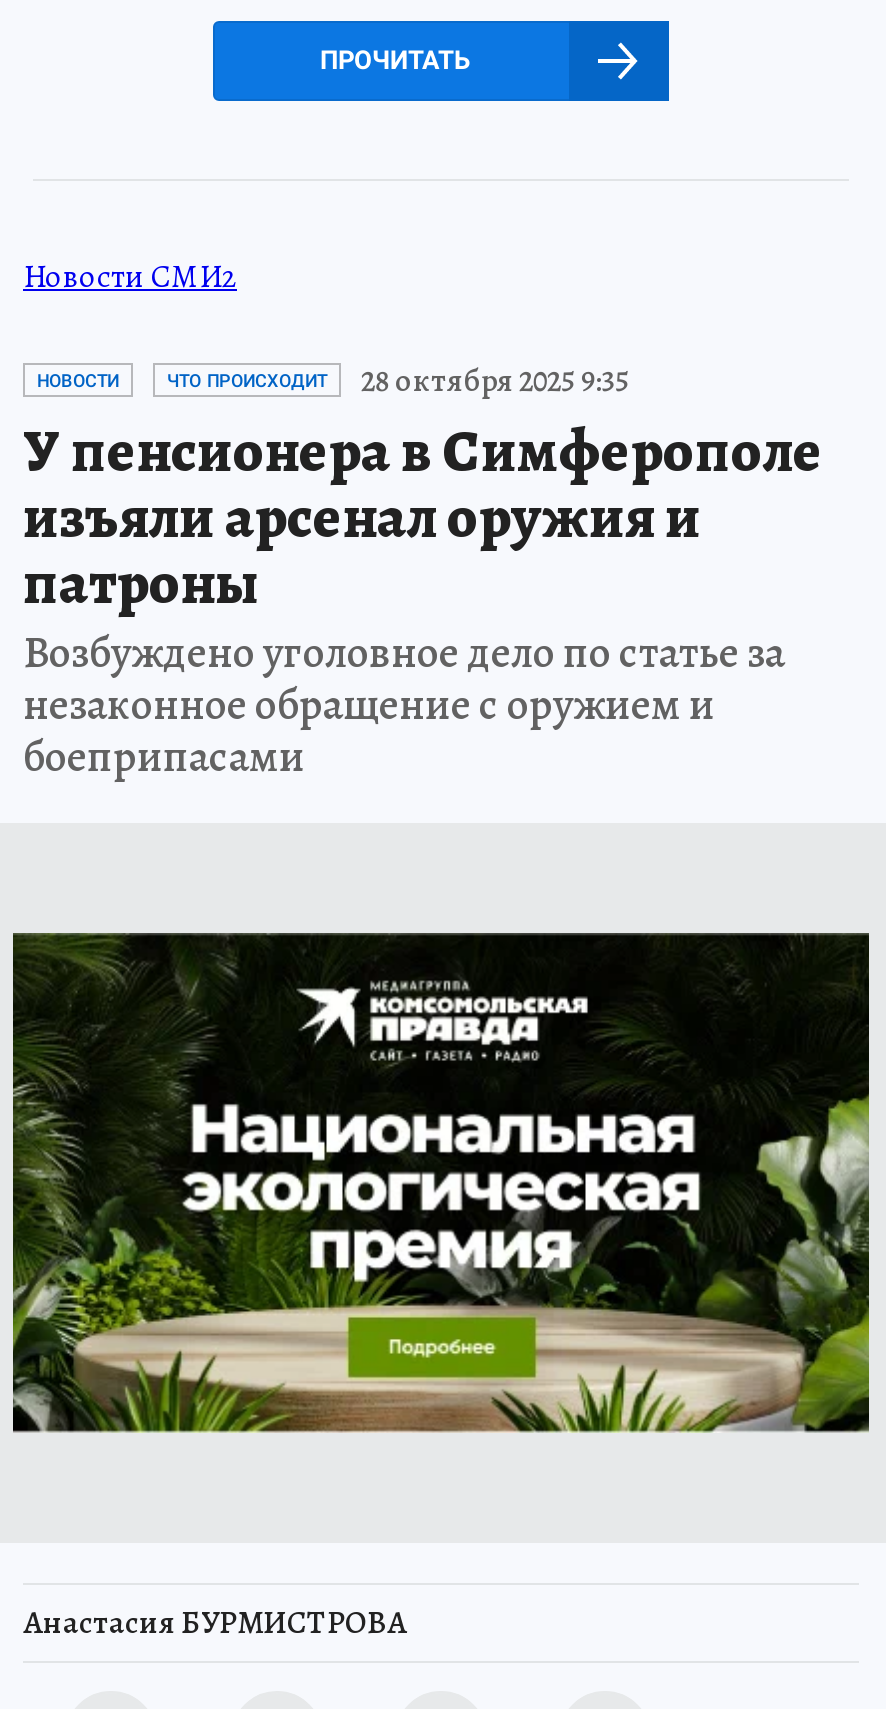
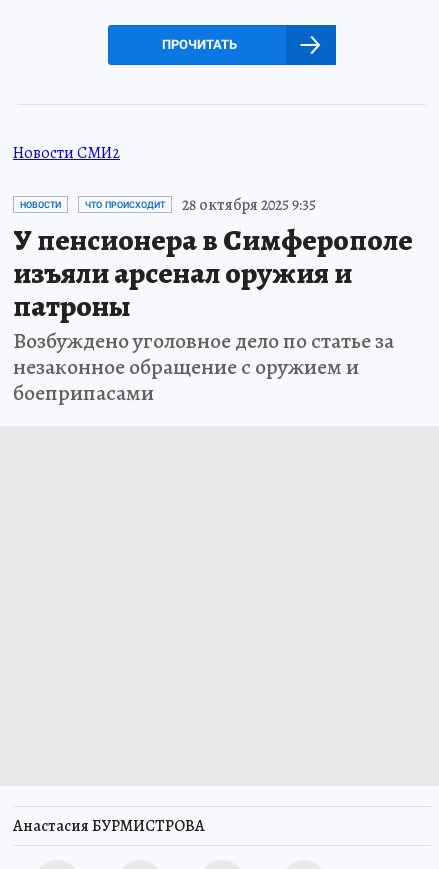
[11,931,871,1435] [image] -> none

